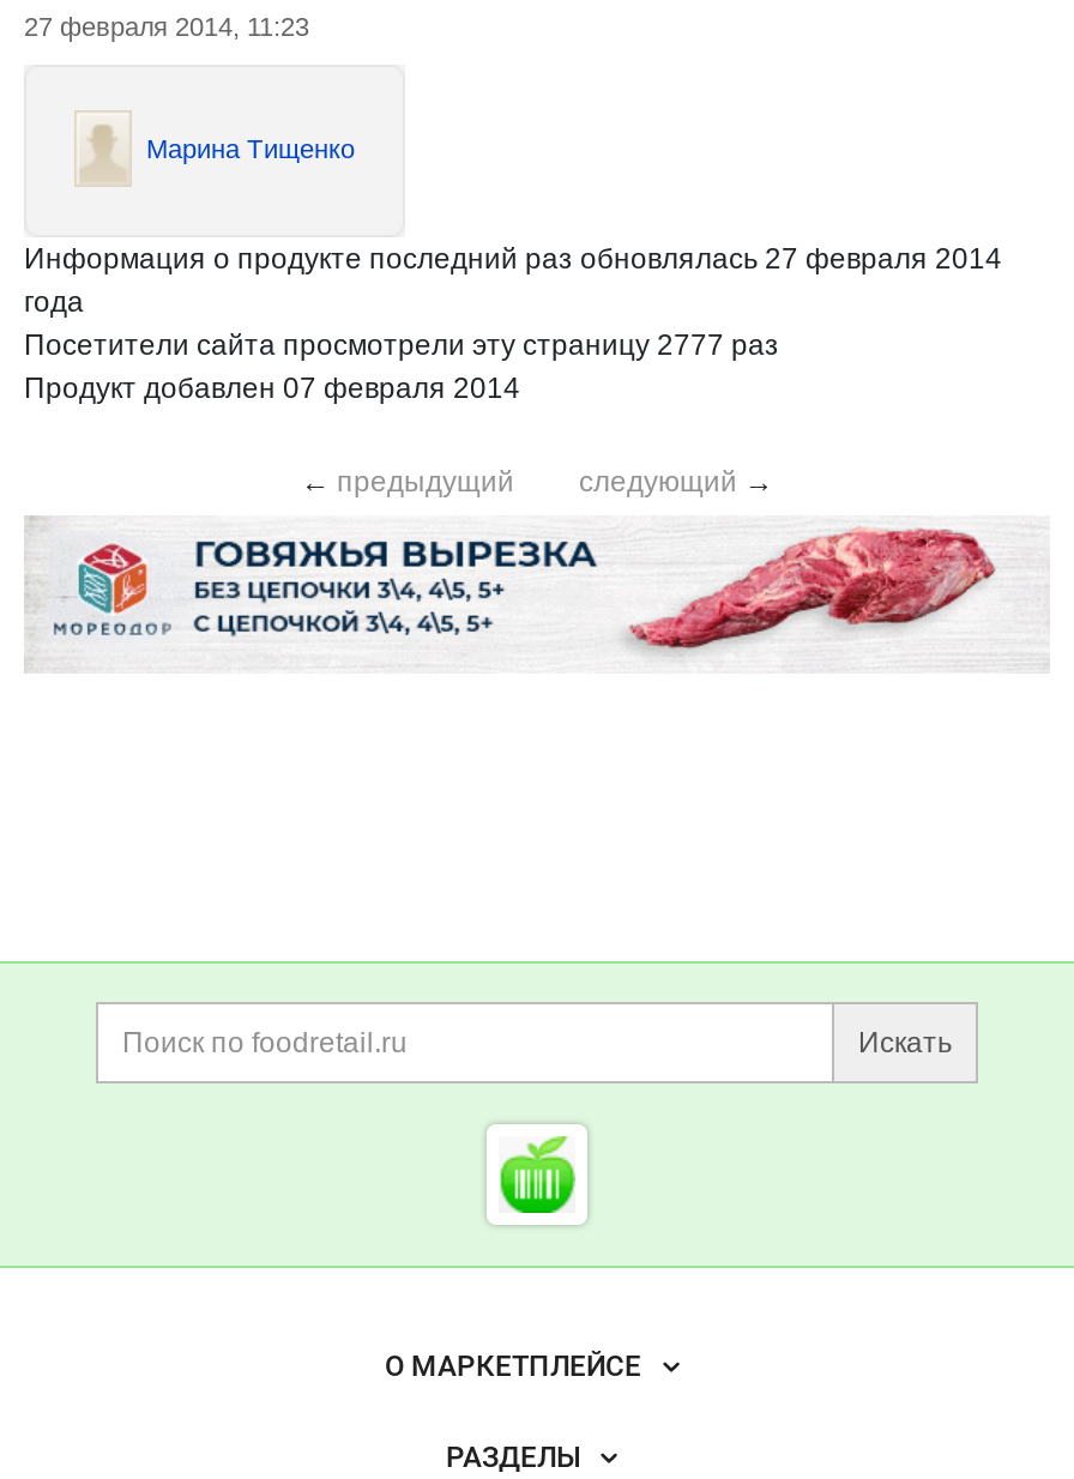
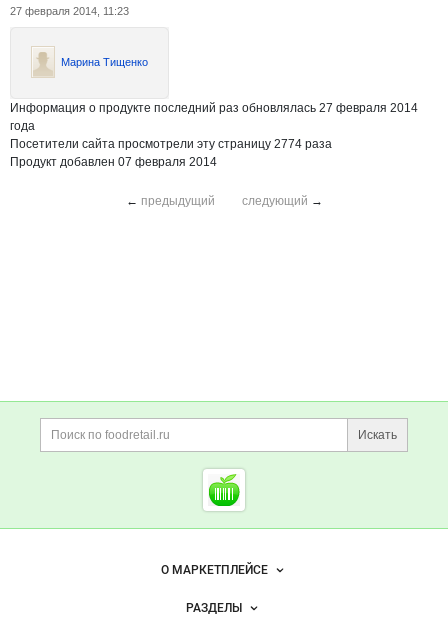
[24,328,779,362] Посетители сайта просмотрели эту страницу 2777 раз -> [10,137,332,151] Посетители сайта просмотрели эту страницу 2774 раза
[24,515,1050,674] [image] -> none

